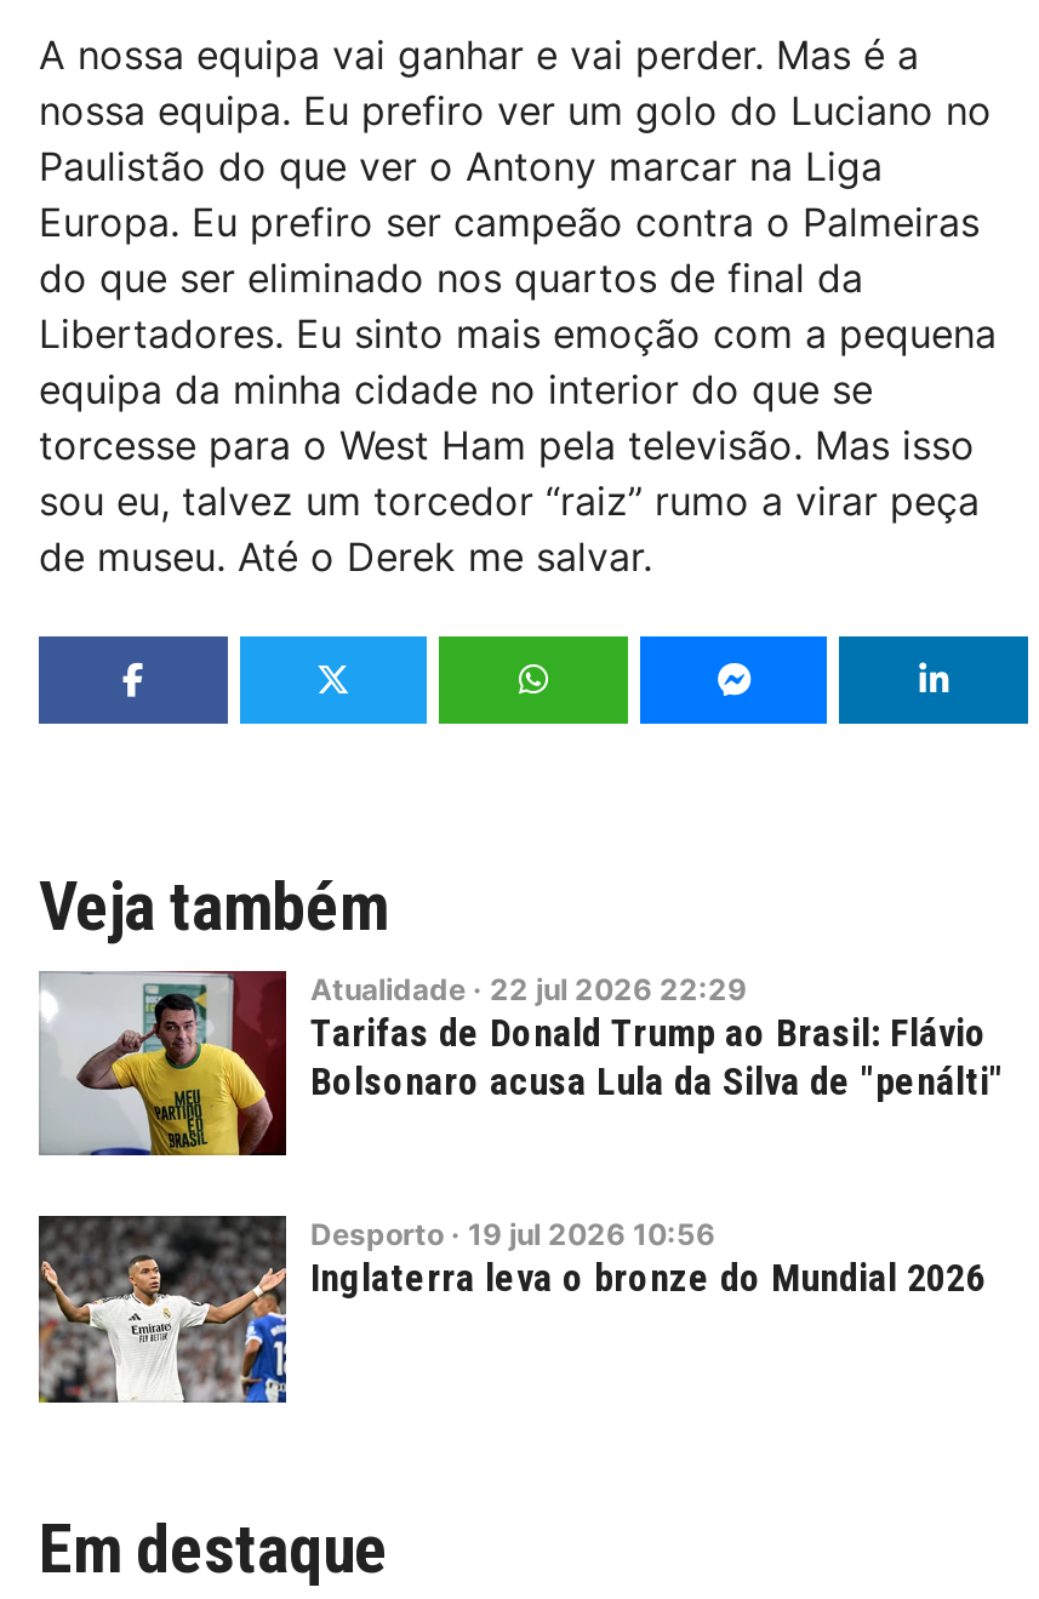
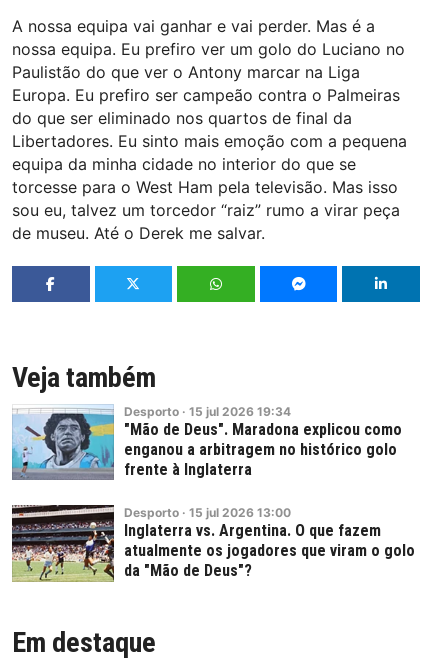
[39,969,1004,1158] [image] | Atualidade · 22 jul 2026 22:29 | Tarifas de Donald Trump ao Brasil: Flávio | Bolsonaro acusa Lula da Silva de "penálti" -> [12,404,402,481] [image] | Desporto · 15 jul 2026 19:34 | "Mão de Deus". Maradona explicou como | enganou a arbitragem no histórico golo | frente à Inglaterra
[39,1213,984,1405] [image] | Desporto · 19 jul 2026 10:56 | Inglaterra leva o bronze do Mundial 2026 -> [12,505,415,583] [image] | Desporto · 15 jul 2026 13:00 | Inglaterra vs. Argentina. O que fazem | atualmente os jogadores que viram o golo | da "Mão de Deus"?

